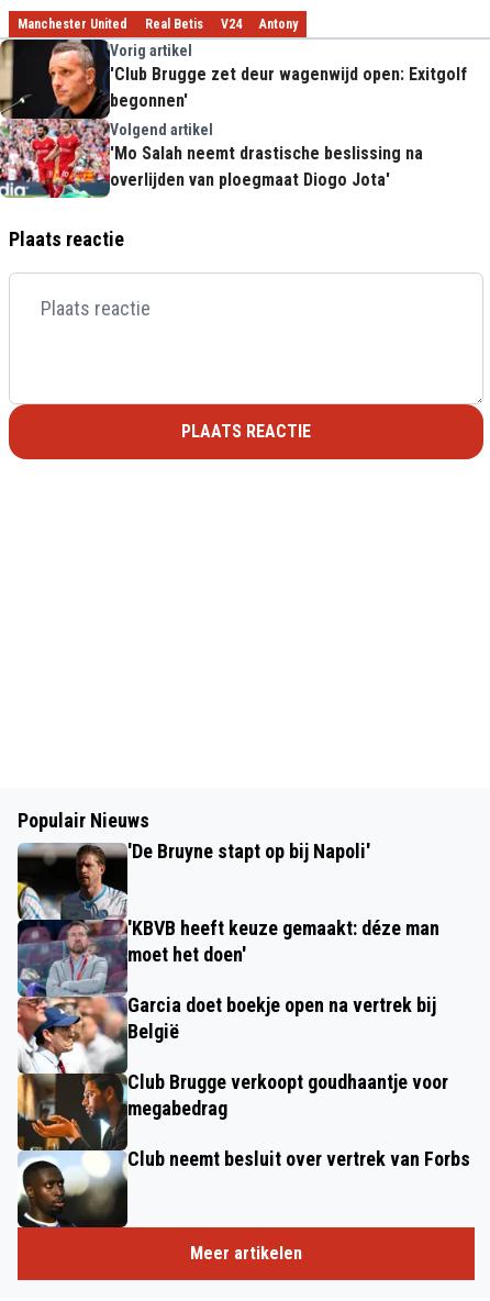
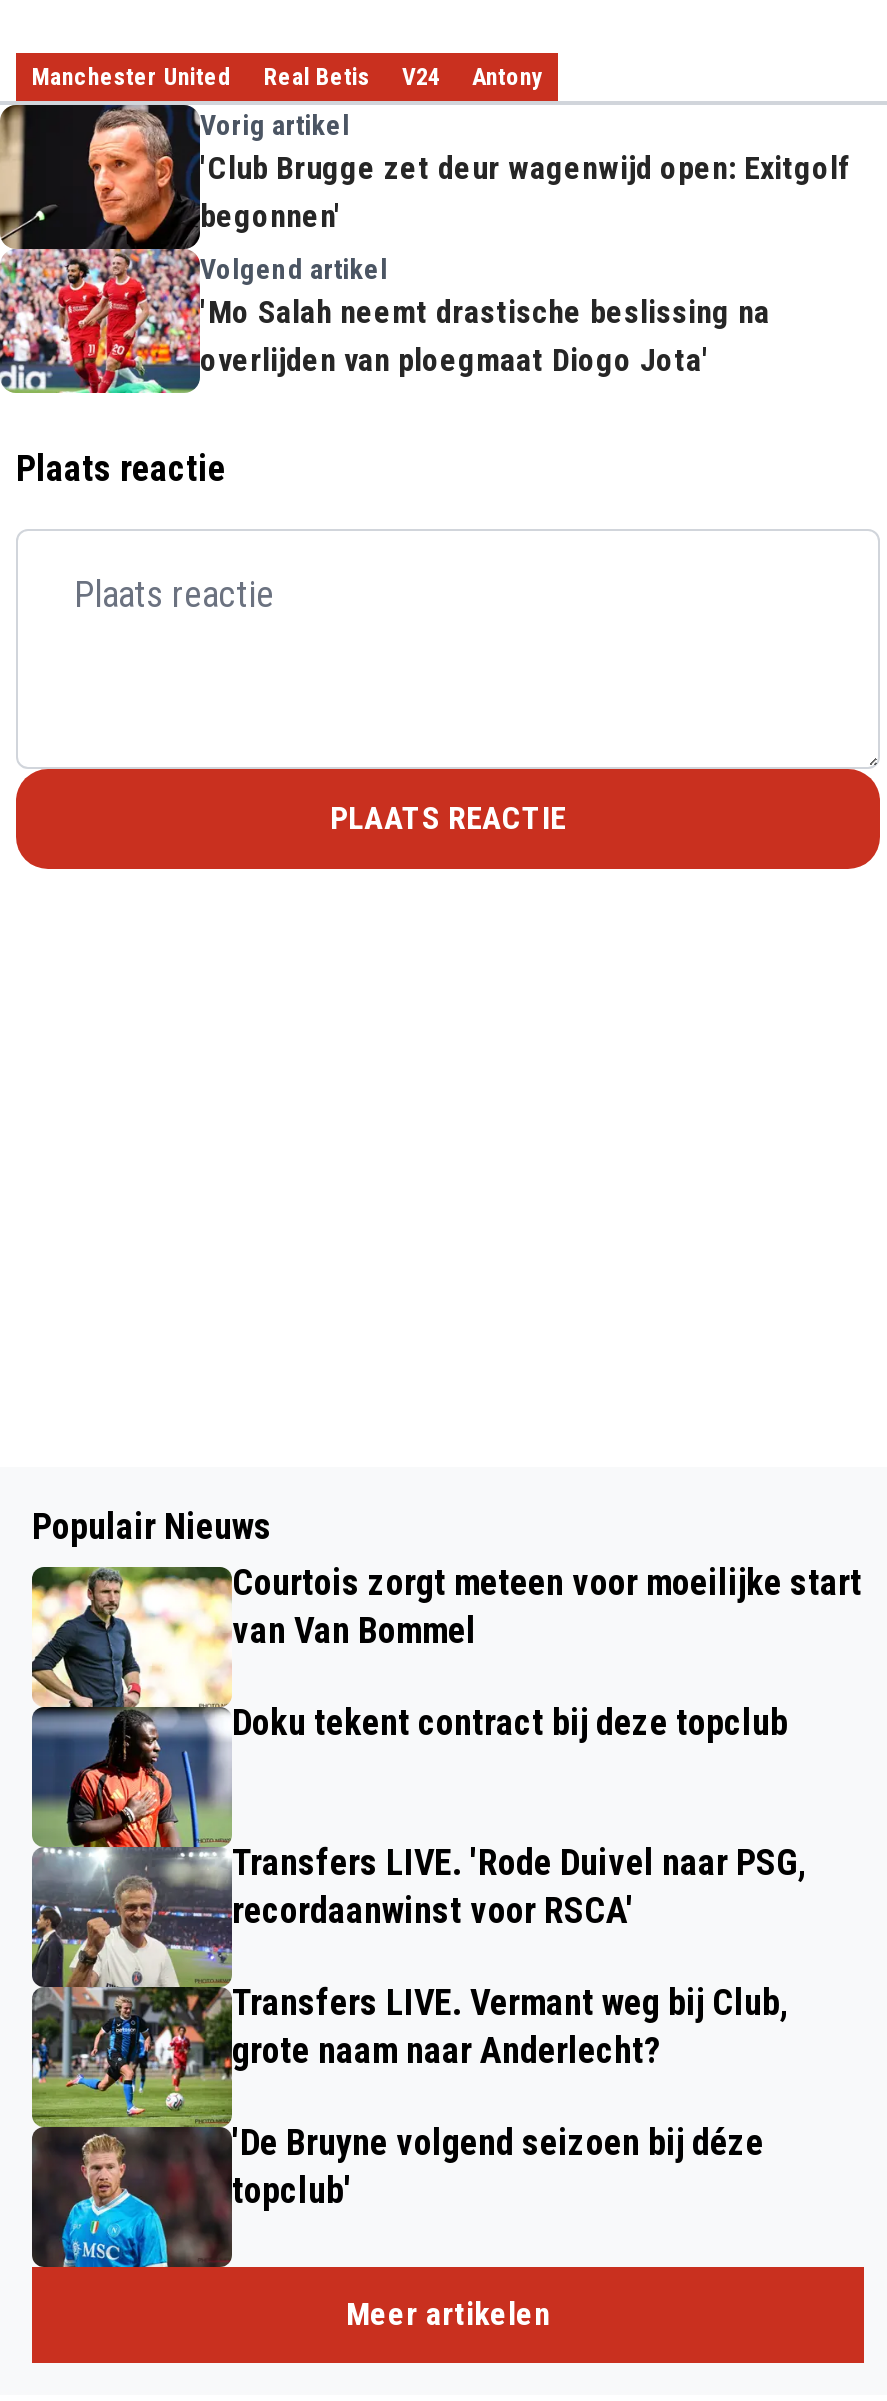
[16,839,370,1228] [image] | 'De Bruyne stapt op bij Napoli' -> [30,1561,862,2269] [image] | Courtois zorgt meteen voor moeilijke start | van Van Bommel
[127,916,439,966] 'KBVB heeft keuze gemaakt: déze man | moet het doen' -> [232,1701,788,1743] Doku tekent contract bij deze topclub
[127,993,436,1043] Garcia doet boekje open na vertrek bij | België -> [232,1841,808,1931] Transfers LIVE. 'Rode Duivel naar PSG, | recordaanwinst voor RSCA'
[127,1070,448,1120] Club Brugge verkoopt goudhaantje voor | megabedrag -> [232,1981,790,2071] Transfers LIVE. Vermant weg bij Club, | grote naam naar Anderlecht?
[127,1147,470,1170] Club neemt besluit over vertrek van Forbs -> [232,2121,764,2211] 'De Bruyne volgend seizoen bij déze | topclub'

